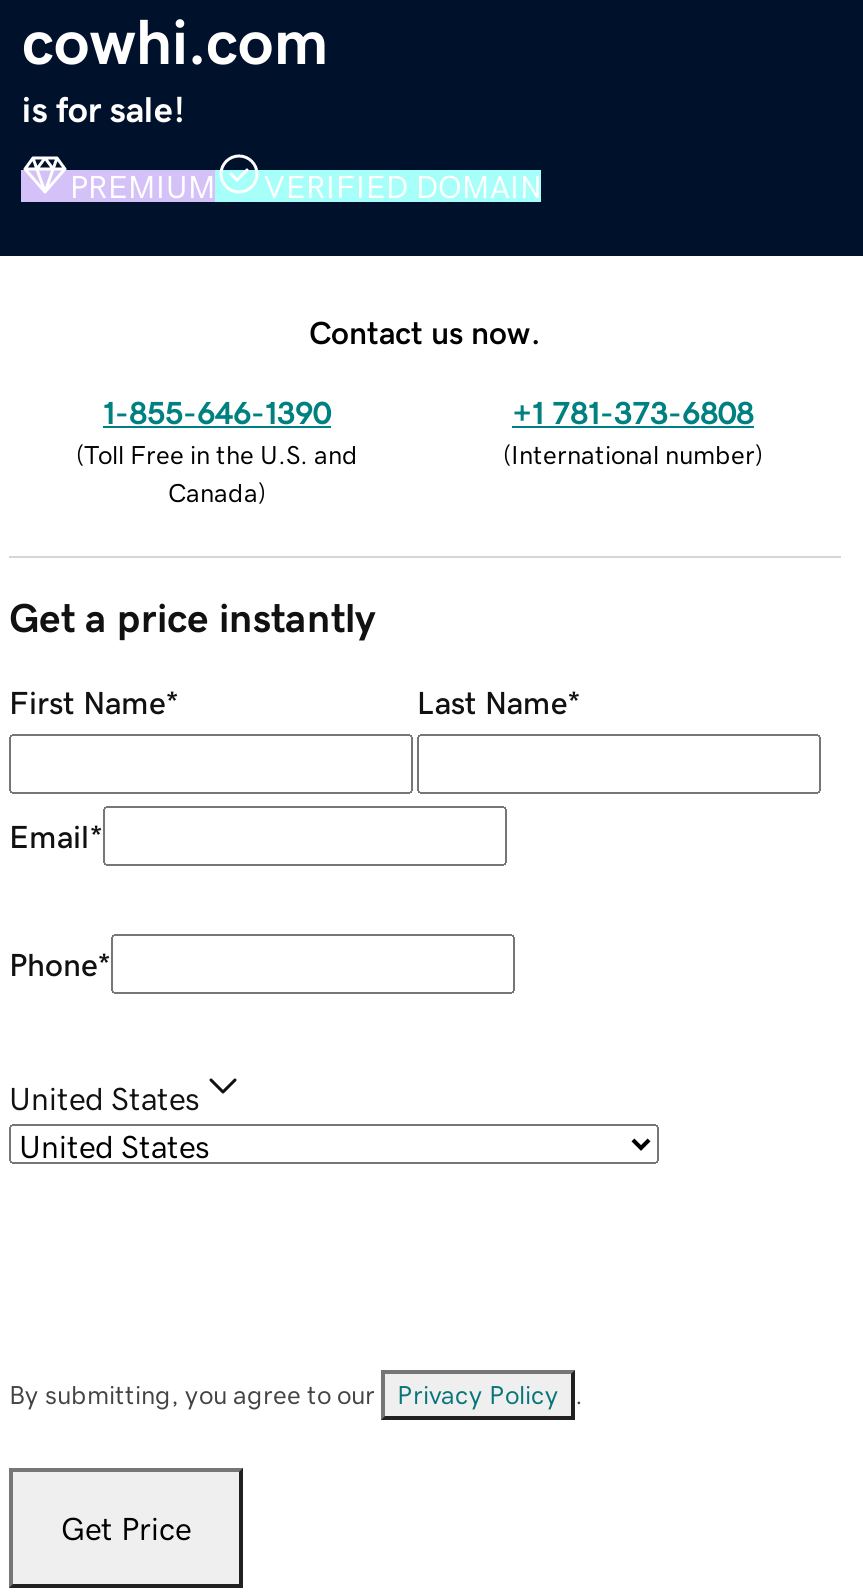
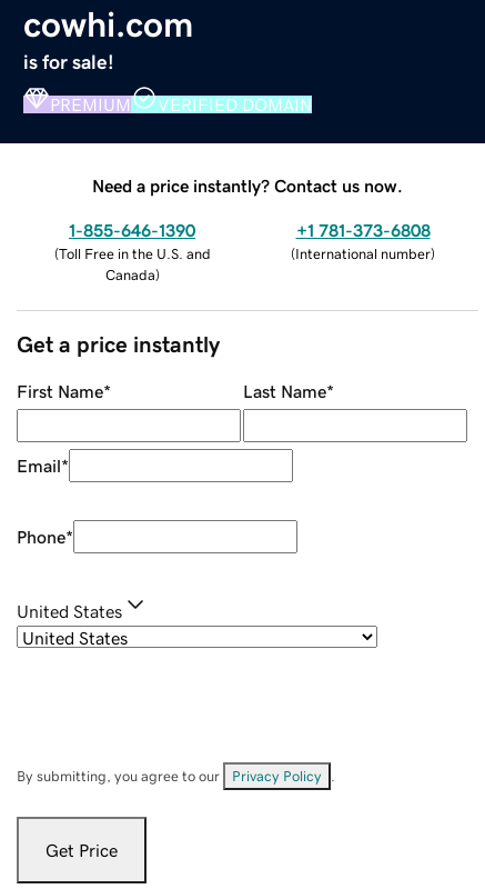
[309,315,541,347] Contact us now. -> [92,176,403,194] Need a price instantly? Contact us now.

